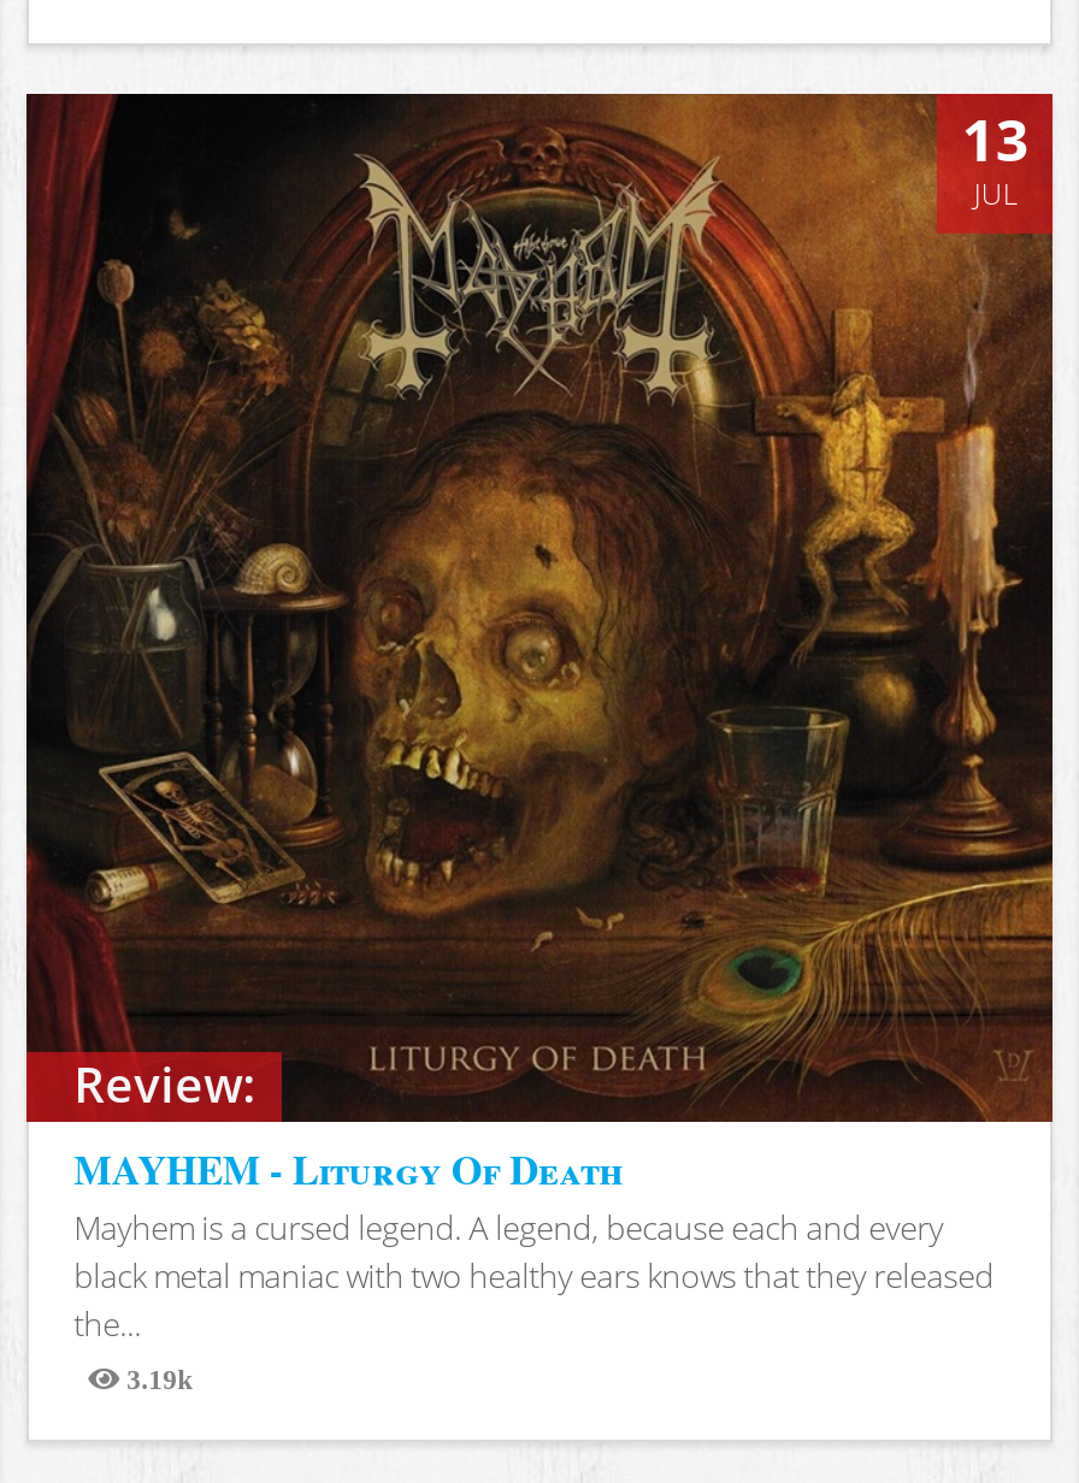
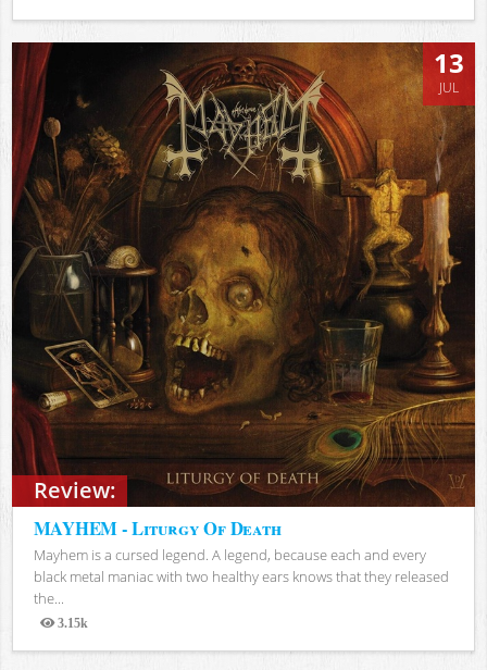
[120,1365,194,1392] 3.19k -> [54,617,88,629] 3.15k

